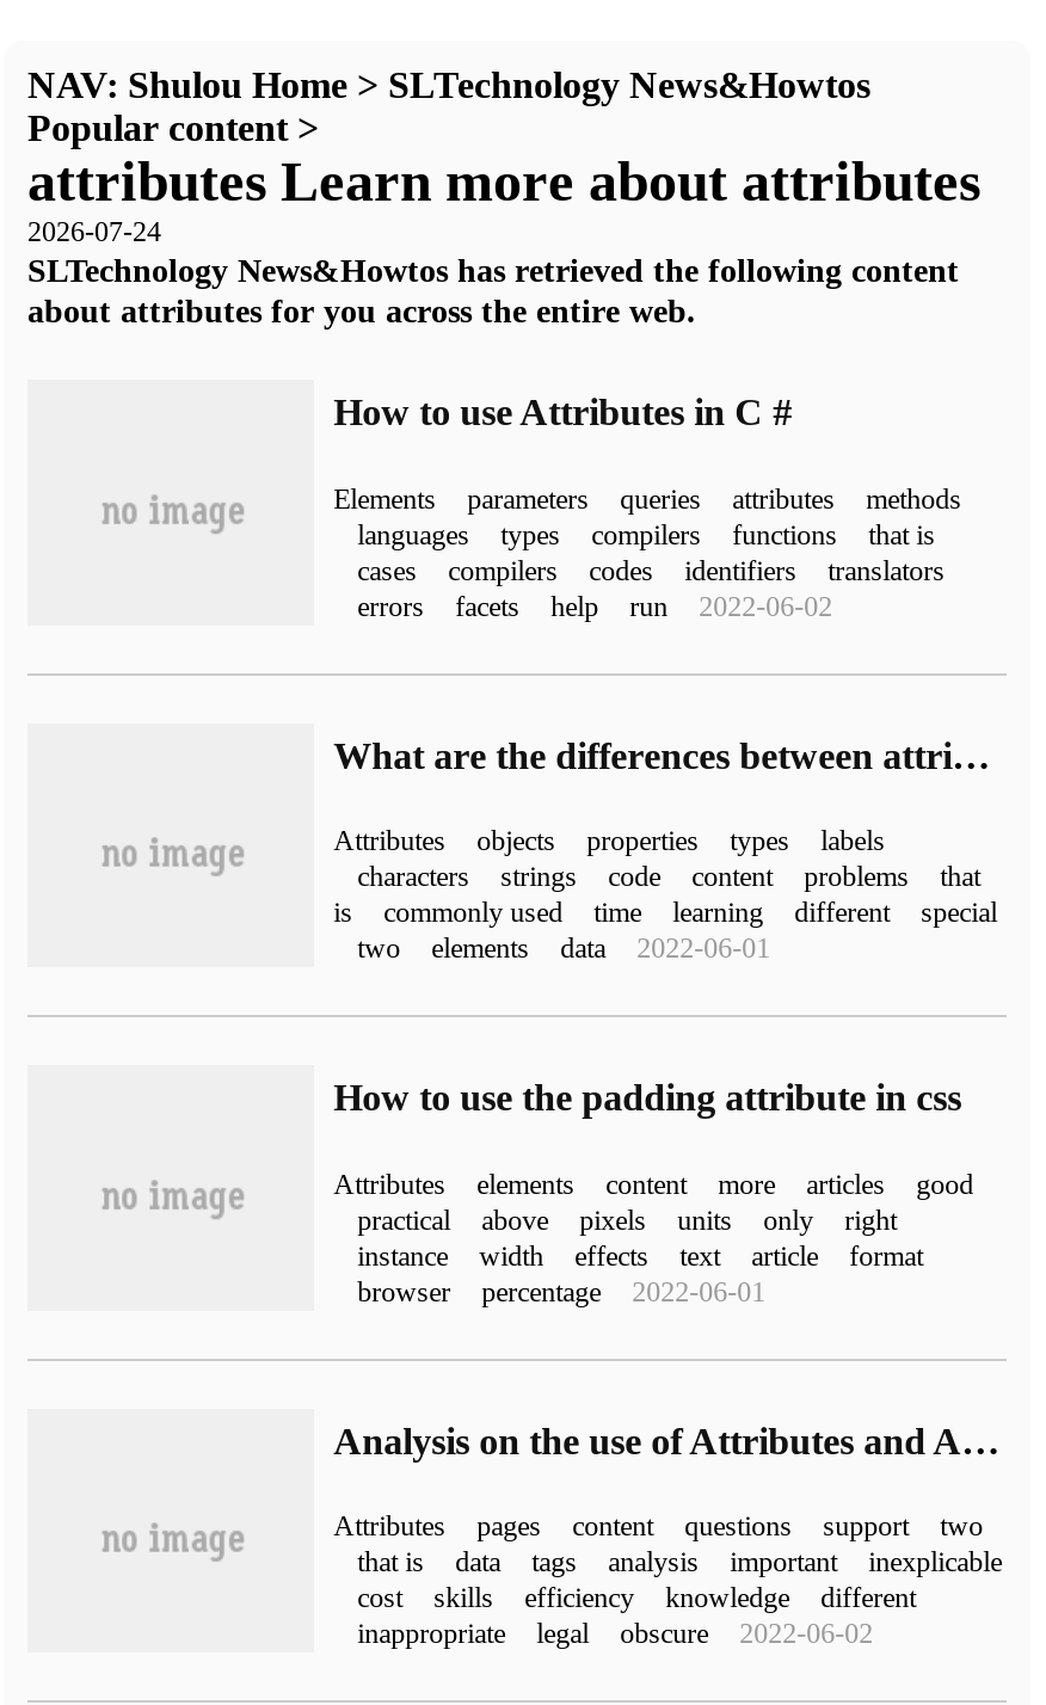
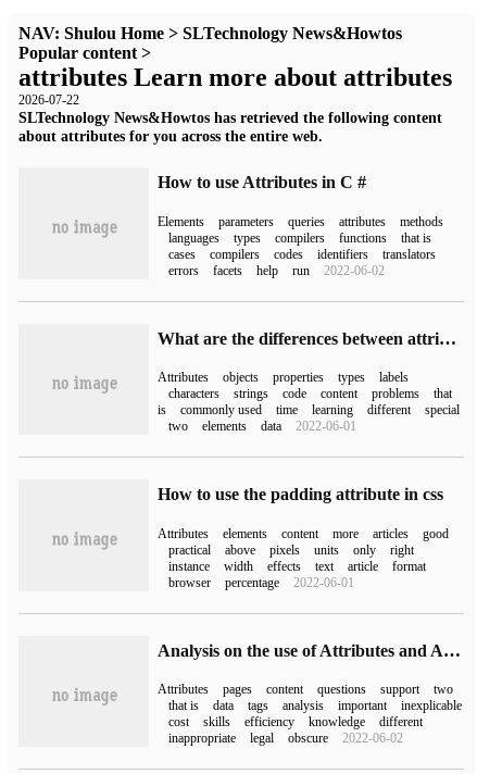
[27,215,161,249] 2026-07-24 -> [18,93,79,108] 2026-07-22

